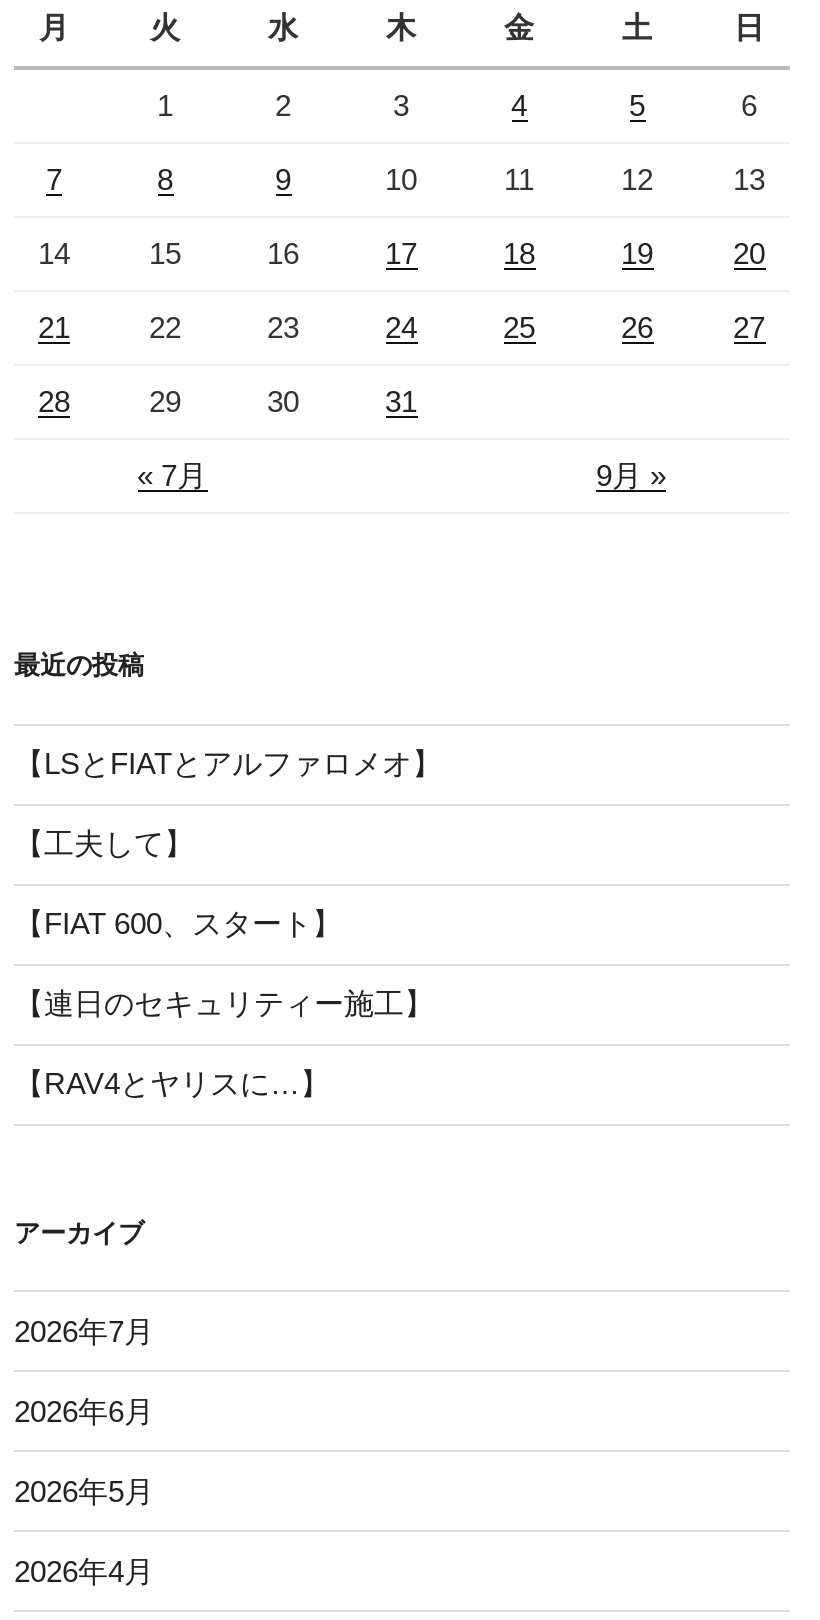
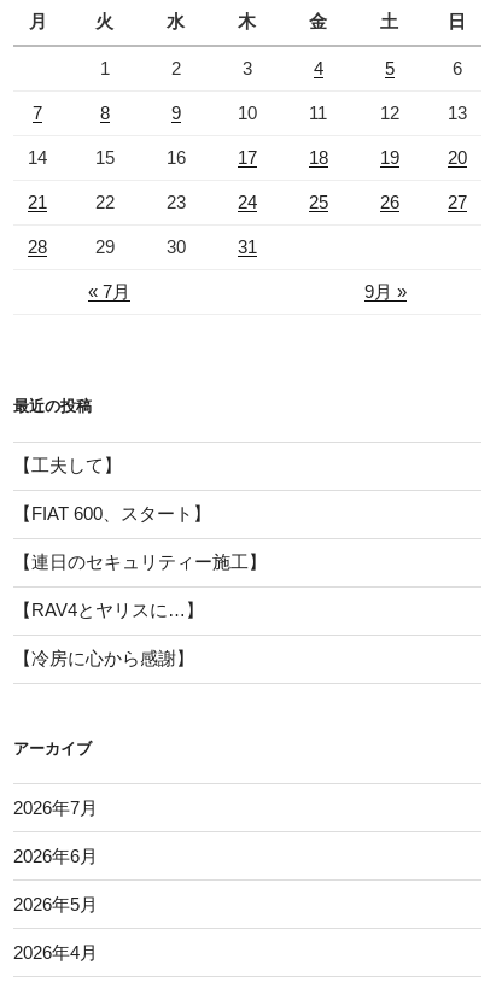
[14,746,442,780] 【LSとFIATとアルファロメオ】 -> none
moved [14,826,434,1100] -> [13,455,267,620]: 【工夫して】 | 【FIAT 600、スタート】 | 【連日のセキュリティー施工】 | 【RAV4とヤリスに…】
none -> [13,648,194,669] 【冷房に心から感謝】

